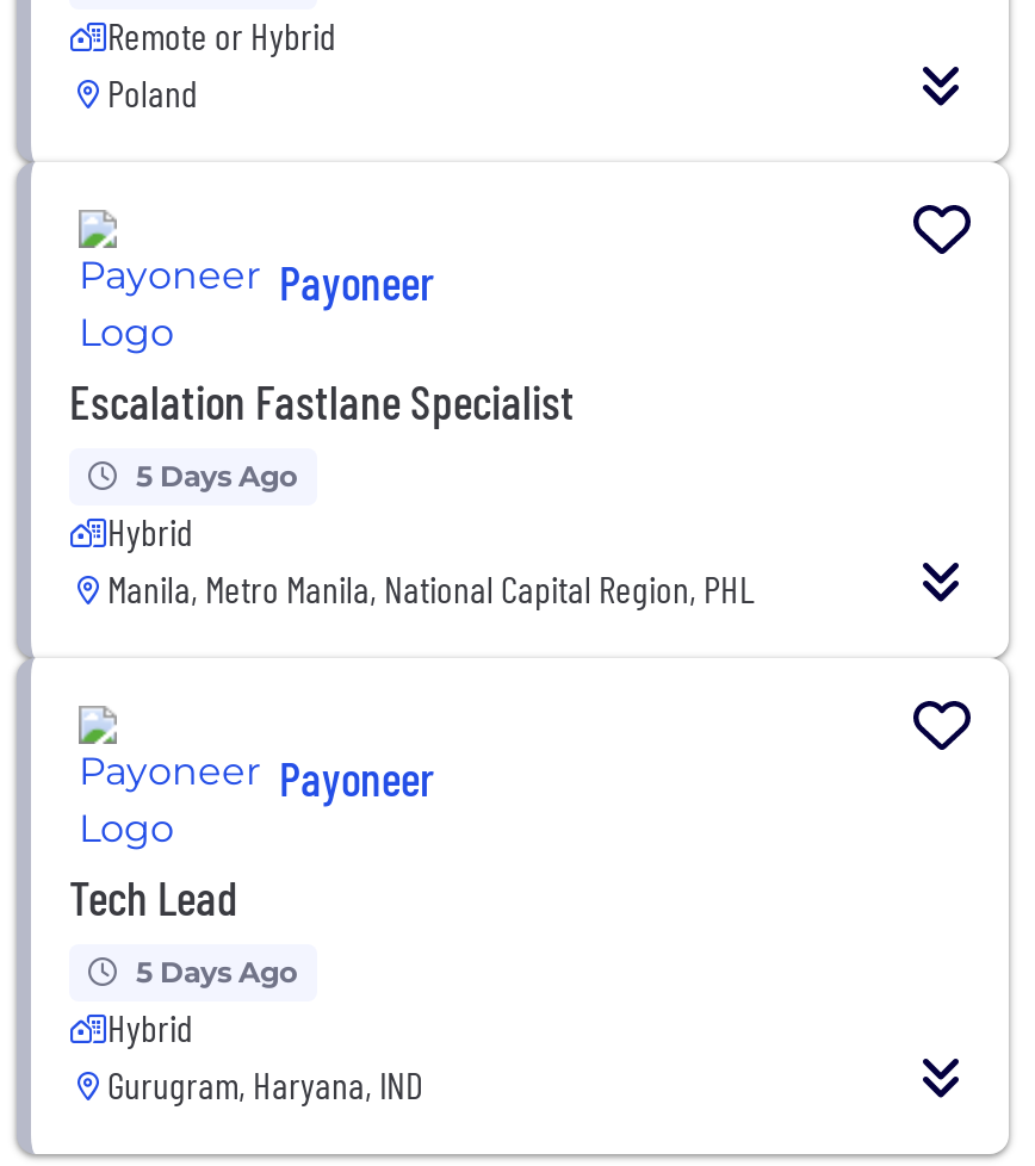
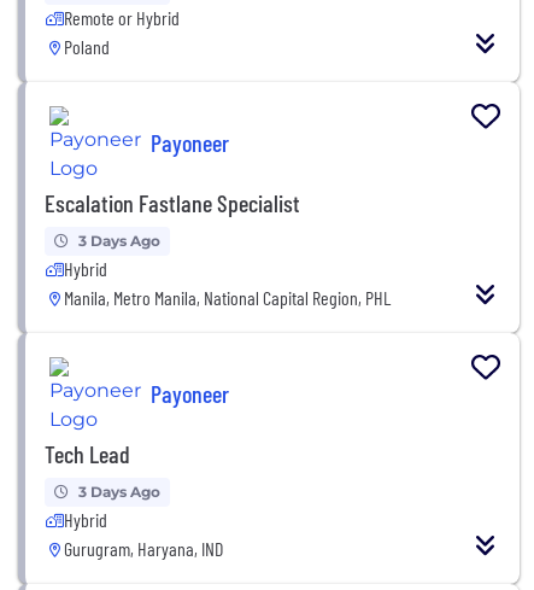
[136,458,298,493] 5 Days Ago -> [78,232,160,250] 3 Days Ago
[136,954,298,989] 5 Days Ago -> [78,482,160,501] 3 Days Ago

